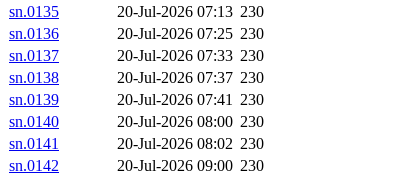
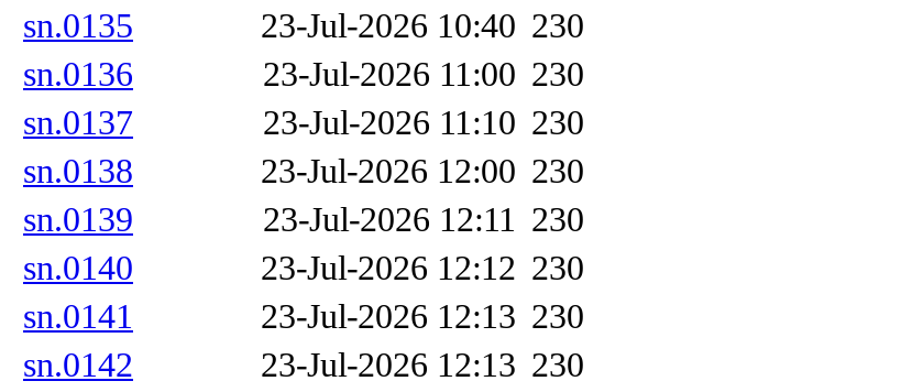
[117,3,264,20] 20-Jul-2026 07:13 230 -> [261,7,584,45] 23-Jul-2026 10:40 230
[117,25,264,42] 20-Jul-2026 07:25 230 -> [263,56,584,93] 23-Jul-2026 11:00 230
[117,47,264,64] 20-Jul-2026 07:33 230 -> [263,104,584,142] 23-Jul-2026 11:10 230
[117,69,264,86] 20-Jul-2026 07:37 230 -> [261,153,584,190] 23-Jul-2026 12:00 230
[117,91,264,108] 20-Jul-2026 07:41 230 -> [263,201,584,239] 23-Jul-2026 12:11 230
[117,113,264,130] 20-Jul-2026 08:00 230 -> [261,250,584,287] 23-Jul-2026 12:12 230
[117,135,264,152] 20-Jul-2026 08:02 230 -> [261,298,584,336] 23-Jul-2026 12:13 230
[117,157,264,174] 20-Jul-2026 09:00 230 -> [261,347,584,384] 23-Jul-2026 12:13 230

